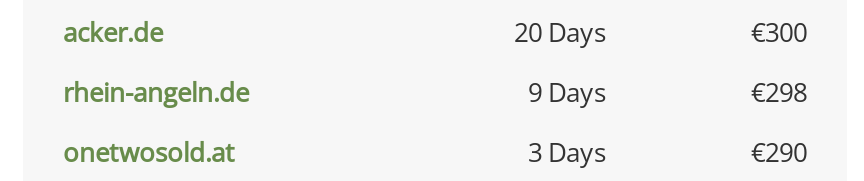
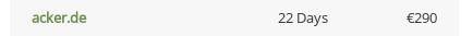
[63,14,807,170] 20 Days | €300 | rhein-angeln.de | 9 Days | €298 | onetwosold.at | 3 Days -> [277,8,328,27] 22 Days

